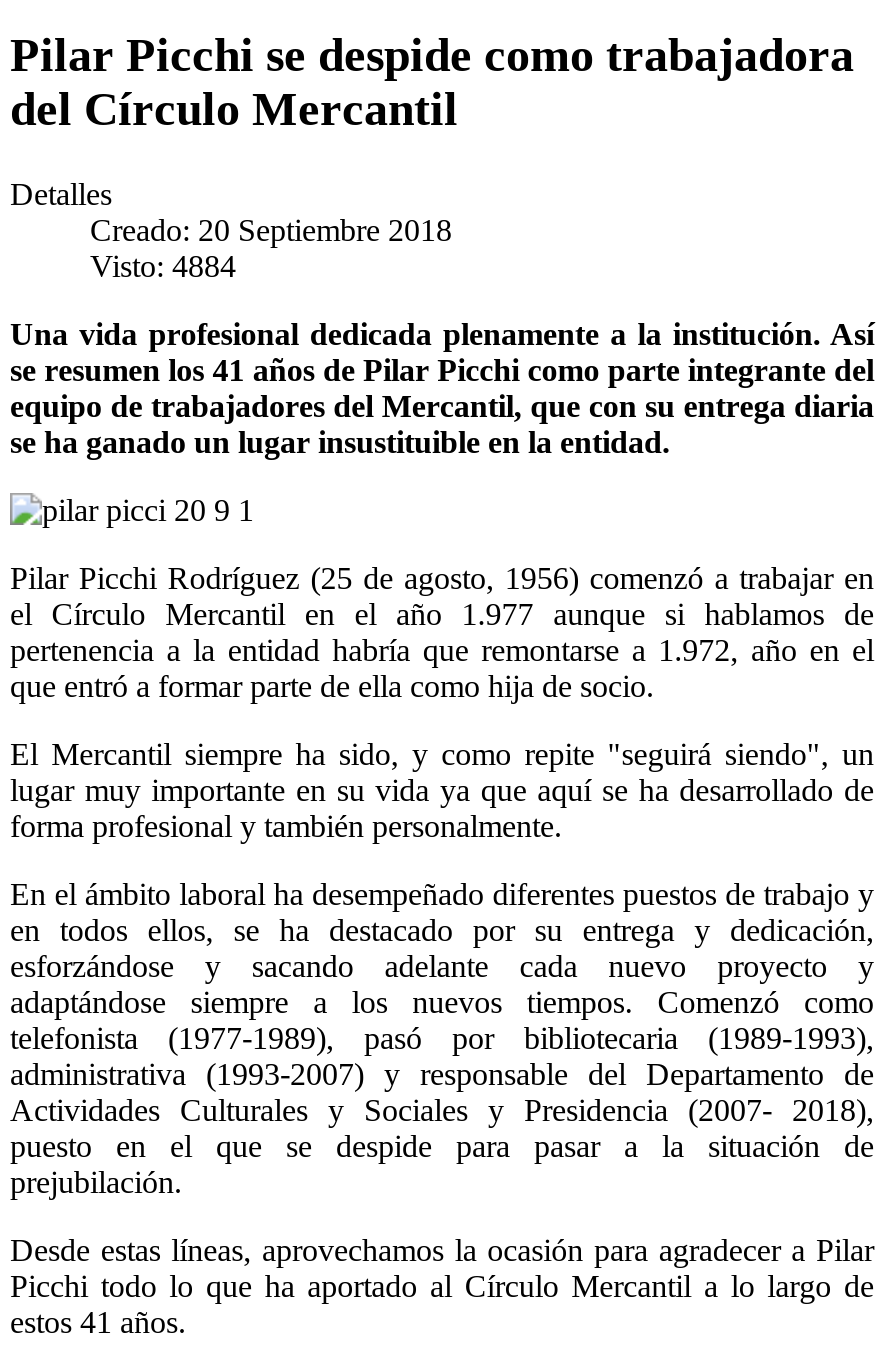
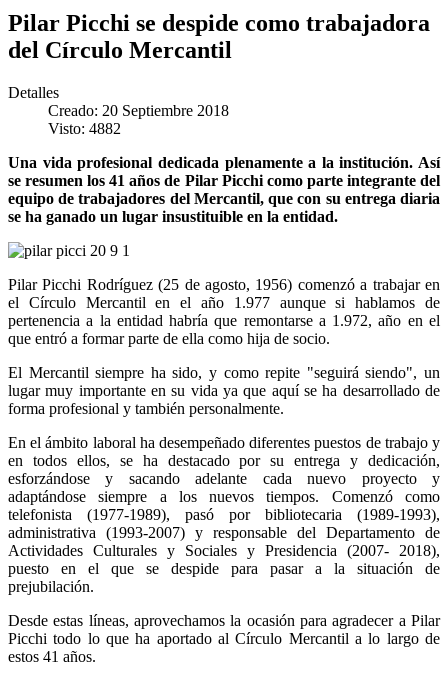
[90,249,236,283] Visto: 4884 -> [48,120,121,137] Visto: 4882

